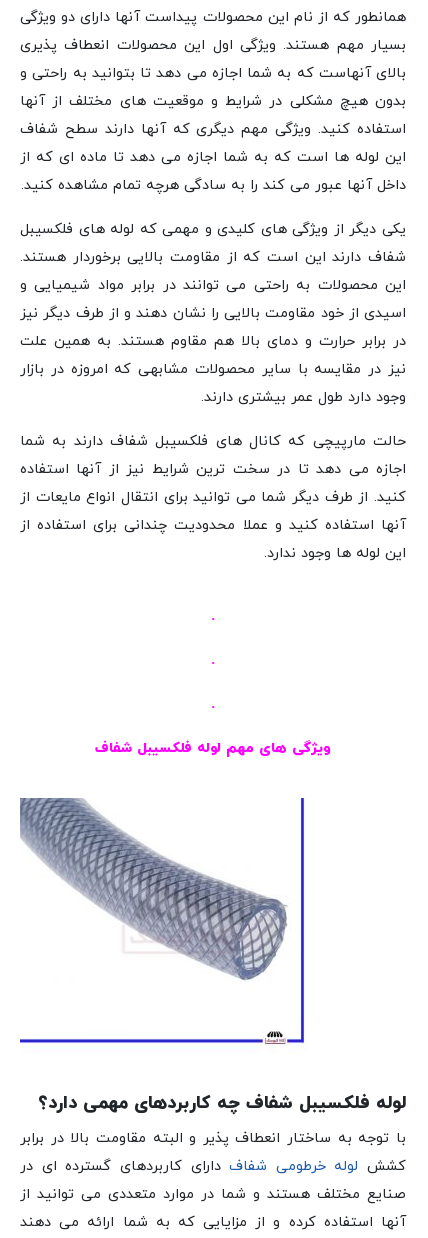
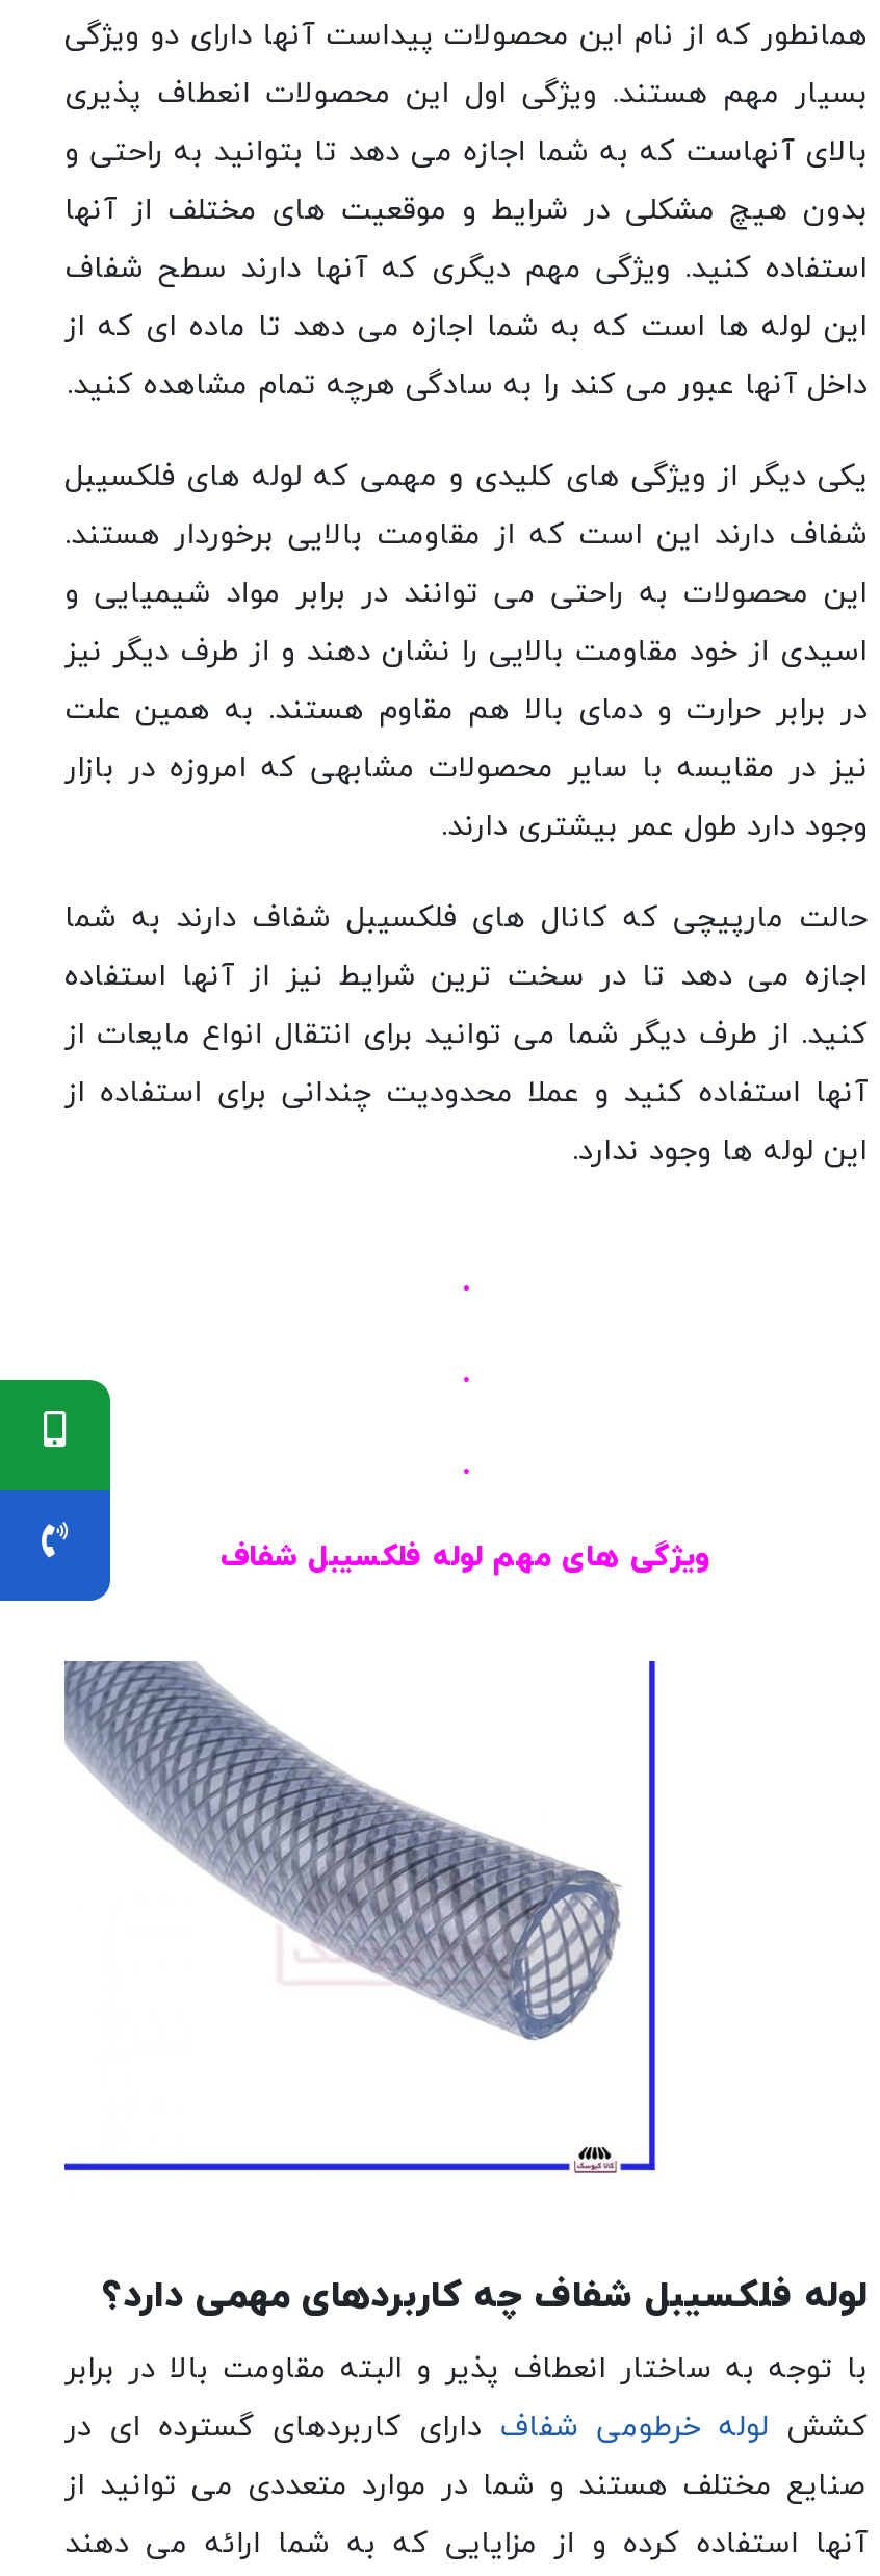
none -> [6,1378,112,1603] [image]

